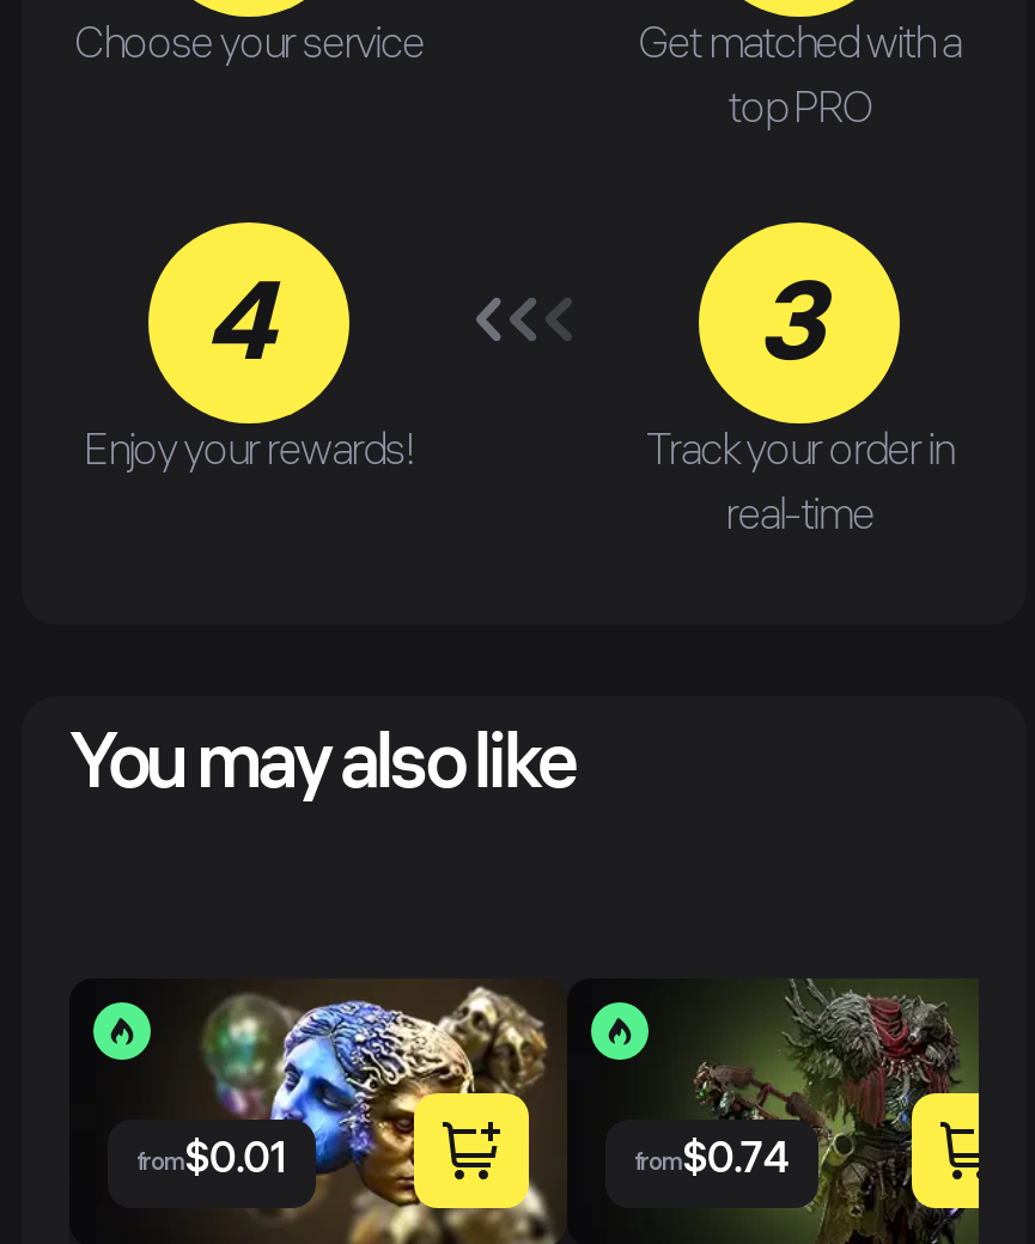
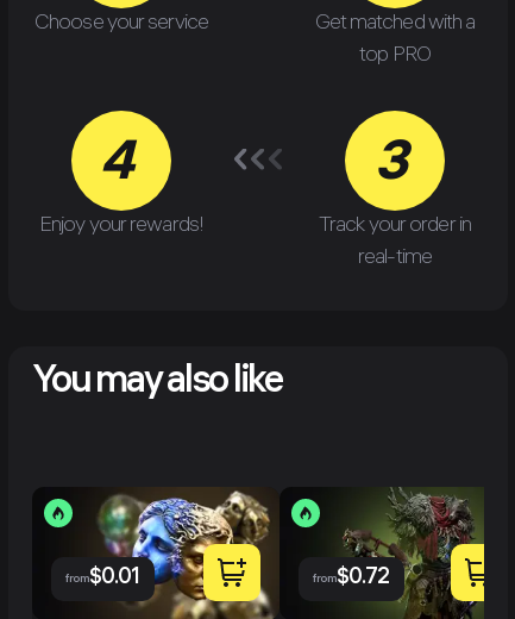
[634,1141,789,1187] from$0.74 -> [313,568,390,591] from$0.72

